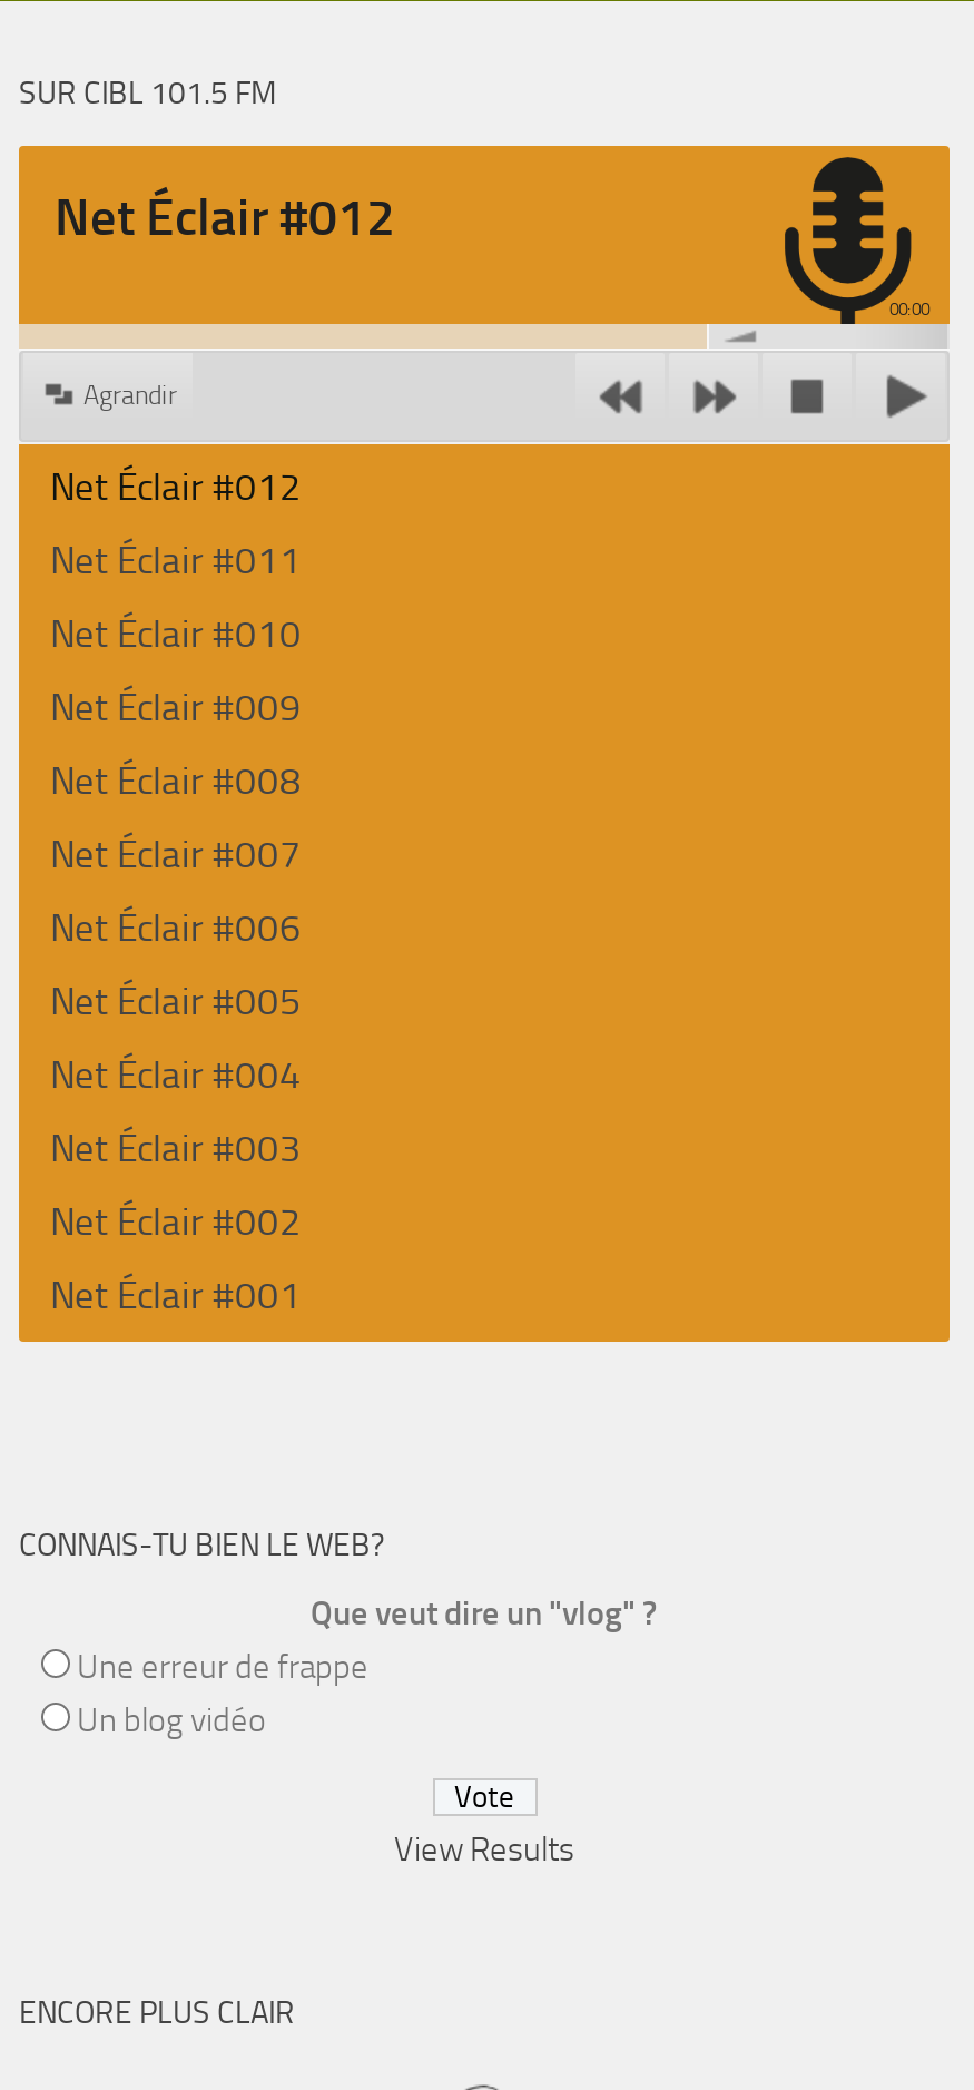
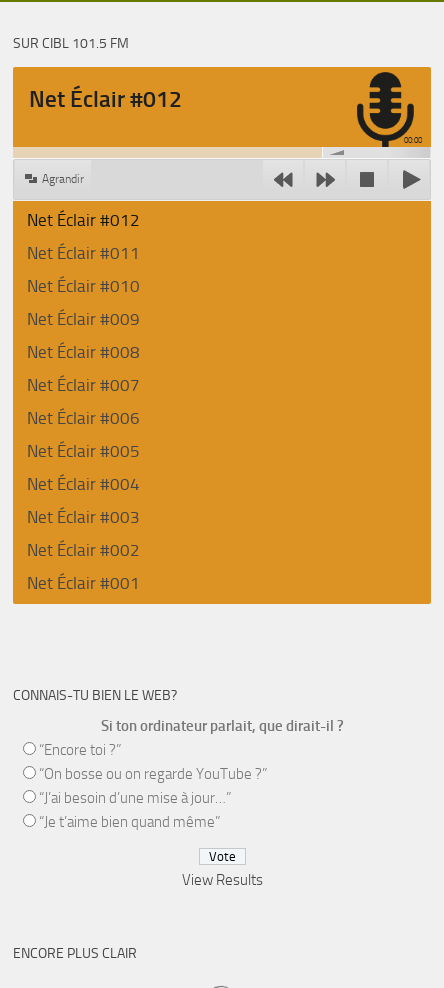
[77,1593,658,1740] Que veut dire un "vlog" ? | Une erreur de frappe | Un blog vidéo -> [39,717,343,831] Si ton ordinateur parlait, que dirait-il ? | “Encore toi ?” | “On bosse ou on regarde YouTube ?” | “J’ai besoin d’une mise à jour…” | “Je t’aime bien quand même”

